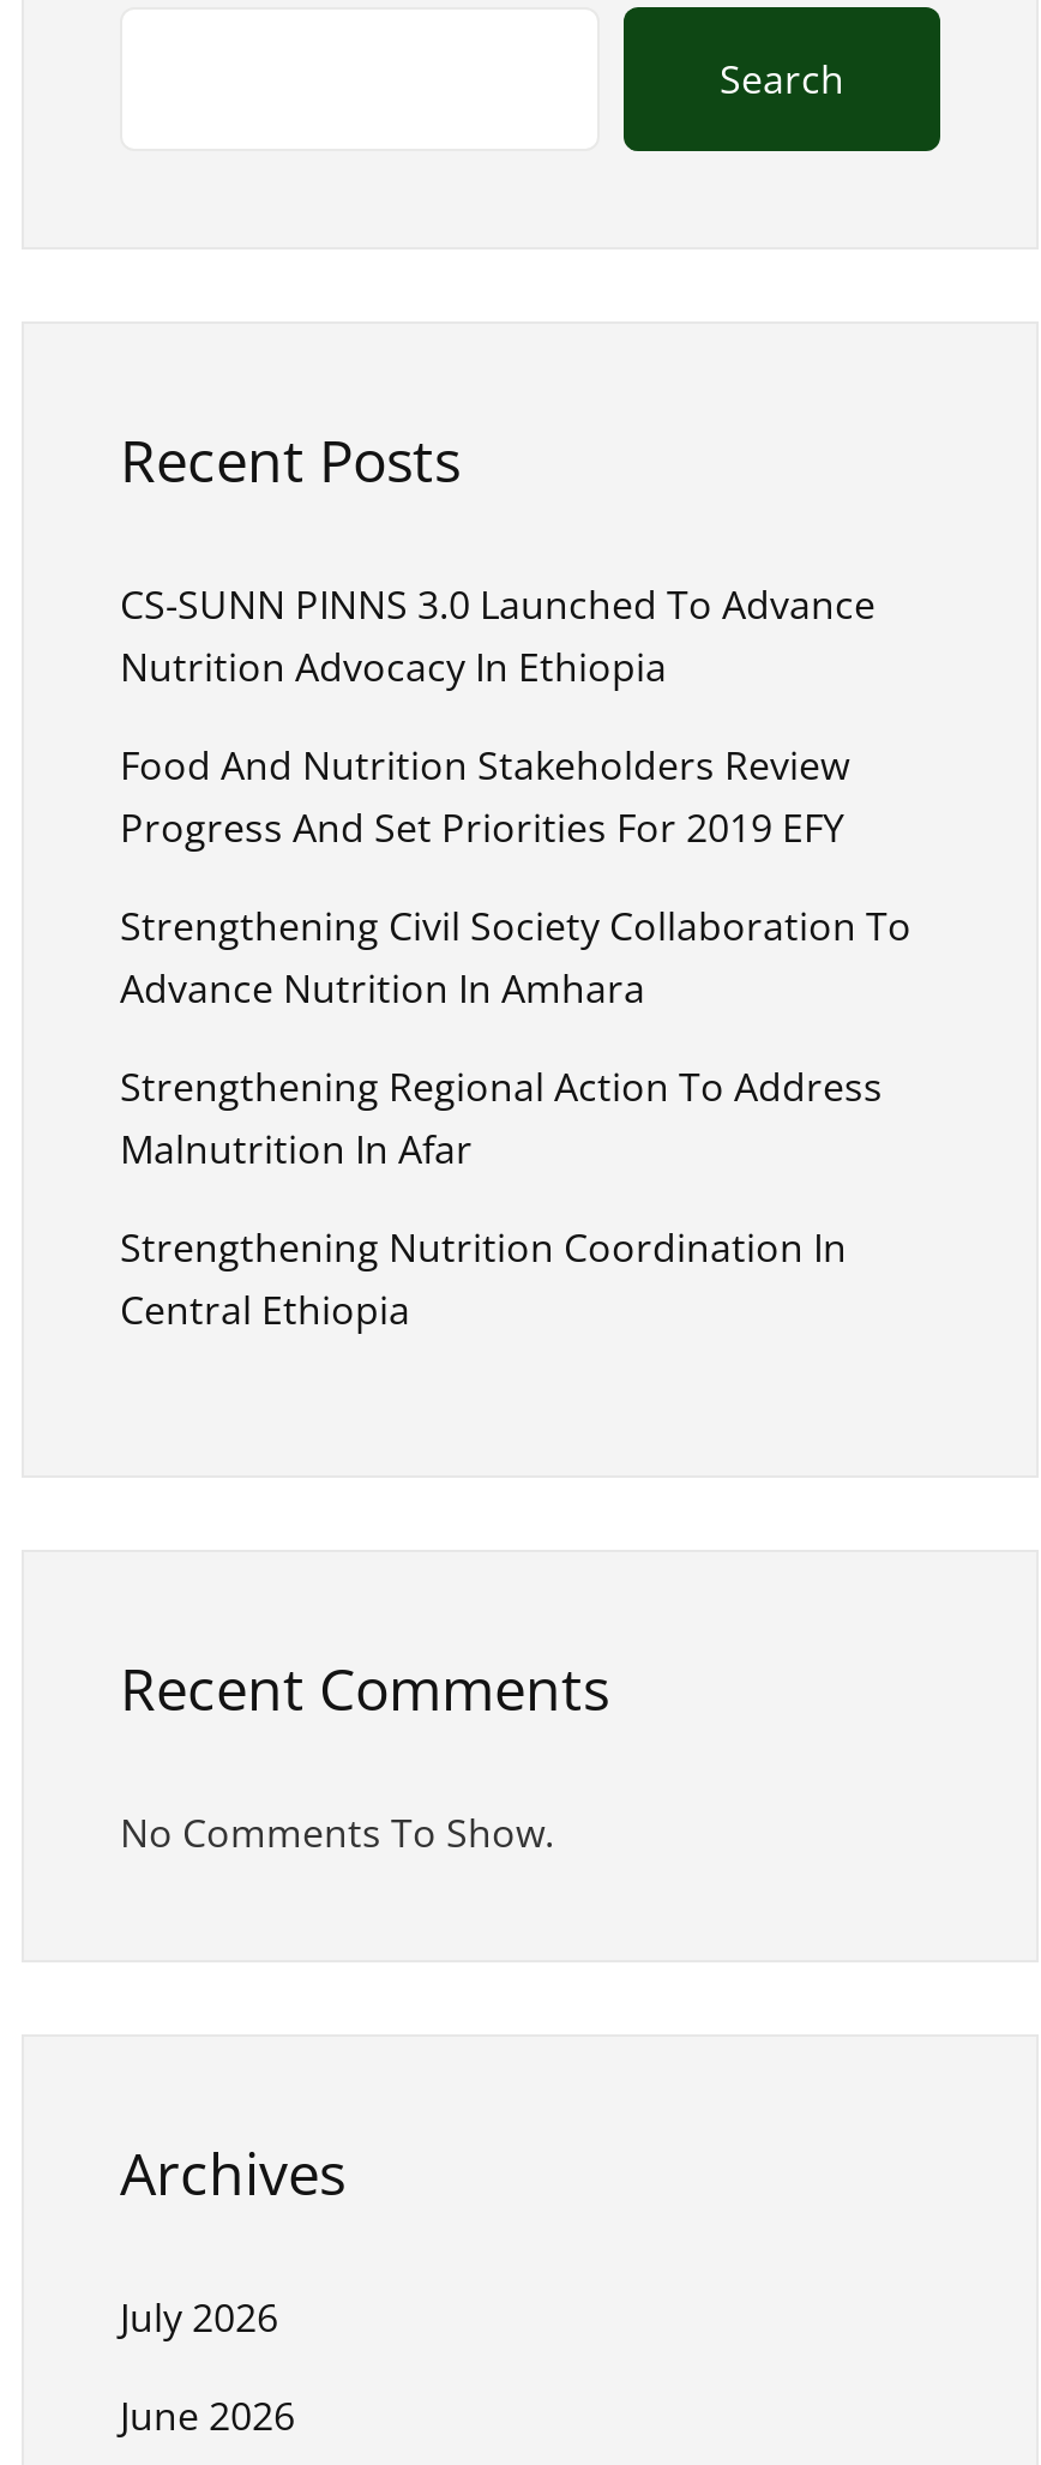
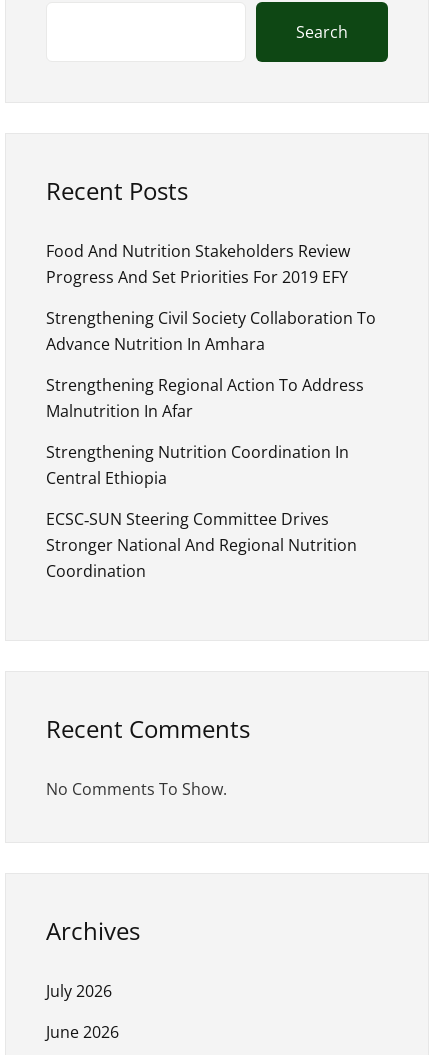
[120,578,875,693] CS-SUNN PINNS 3.0 Launched To Advance | Nutrition Advocacy In Ethiopia -> none
moved [120,739,911,1336] -> [46,240,376,489]: Food And Nutrition Stakeholders Review | Progress And Set Priorities For 2019 EFY | Strengthening Civil Society Collaboration To | Advance Nutrition In Amhara | Strengthening Regional Action To Address | Malnutrition In Afar | Strengthening Nutrition Coordination In | Central Ethiopia
none -> [46,508,357,582] ECSC‑SUN Steering Committee Drives | Stronger National And Regional Nutrition | Coordination

